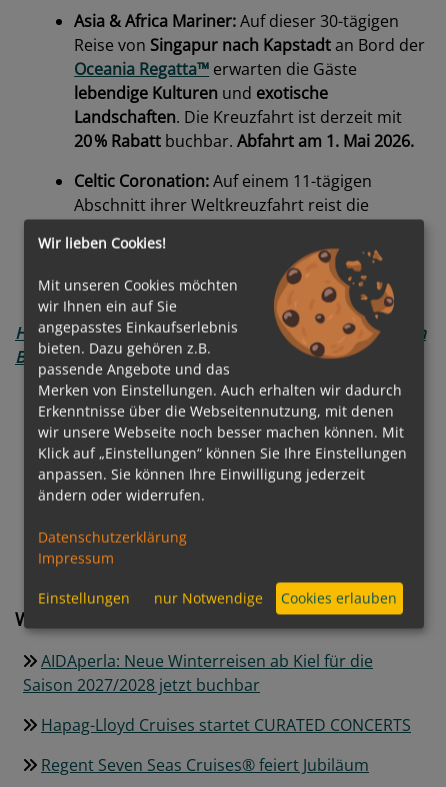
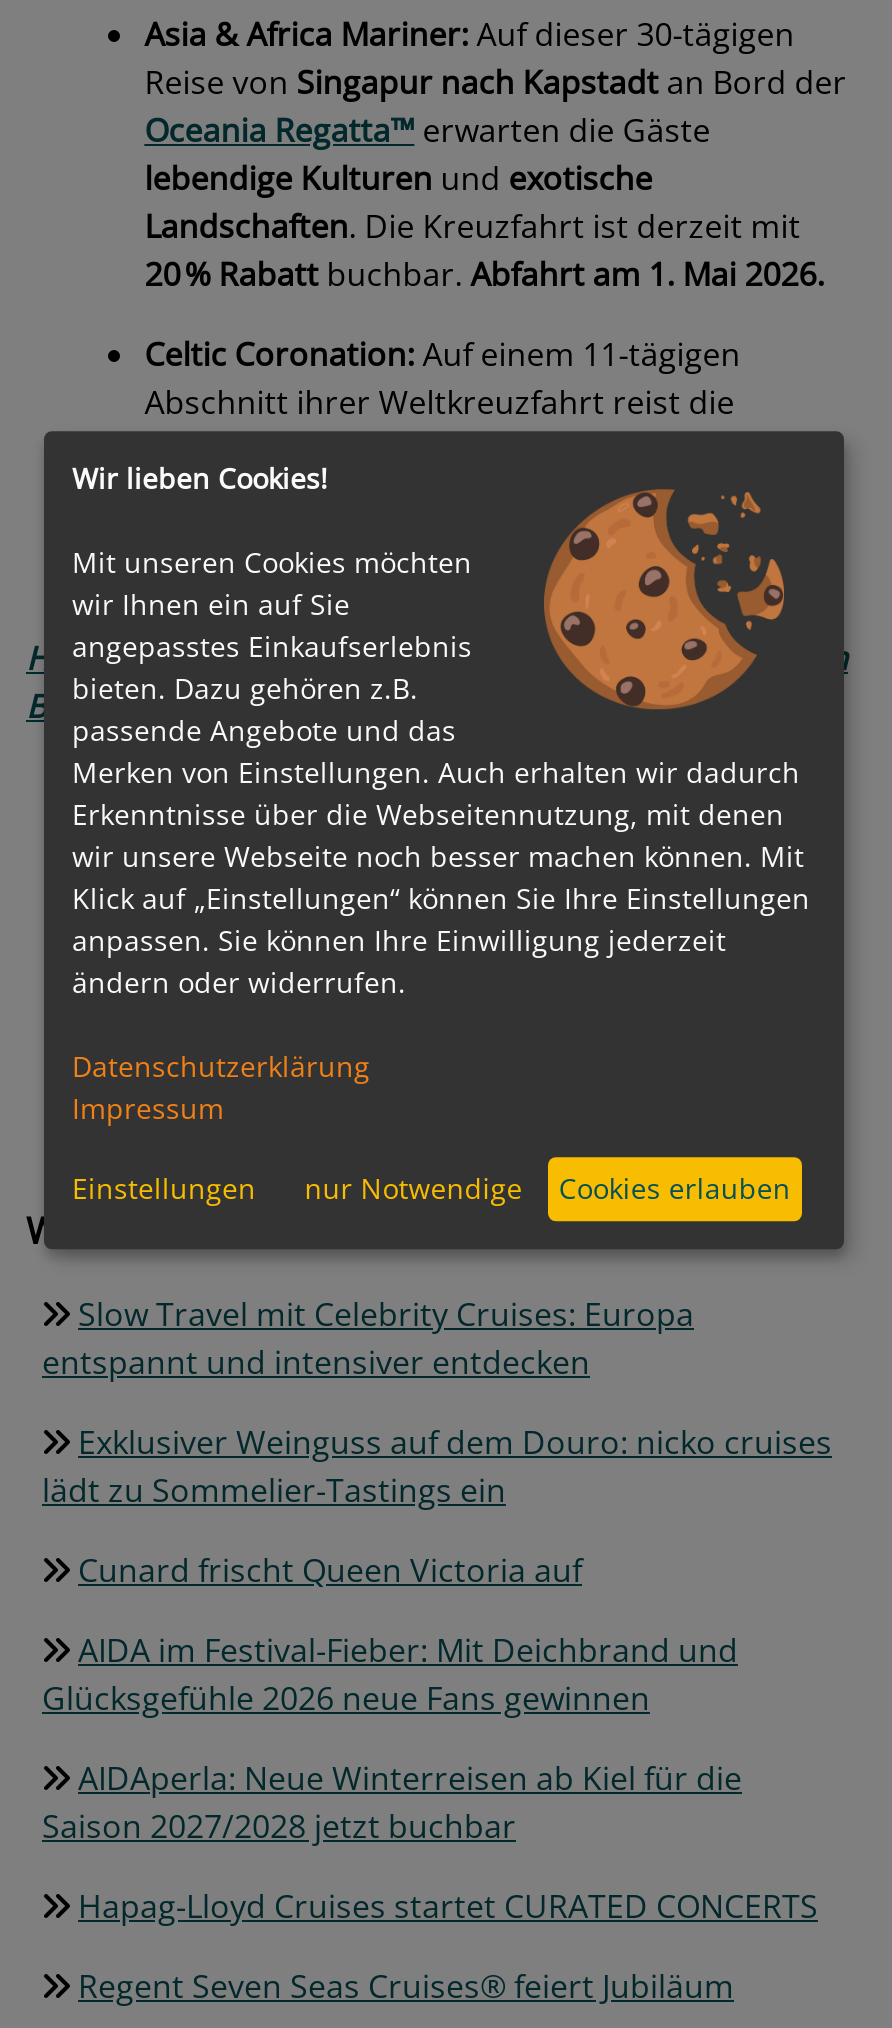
none -> [42,1291,832,1719] Slow Travel mit Celebrity Cruises: Europa | entspannt und intensiver entdecken | Exklusiver Weinguss auf dem Douro: nicko cruises | lädt zu Sommelier-Tastings ein | Cunard frischt Queen Victoria auf | AIDA im Festival-Fieber: Mit Deichbrand und | Glücksgefühle 2026 neue Fans gewinnen

